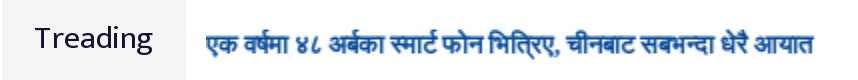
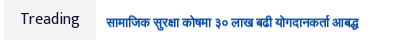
[206,24,812,54] एक वर्षमा ४८ अर्बका स्मार्ट फोन भित्रिए, चीनबाट सबभन्दा धेरै आयात -> [106,13,358,28] सामाजिक सुरक्षा कोषमा ३० लाख बढी योगदानकर्ता आबद्ध

